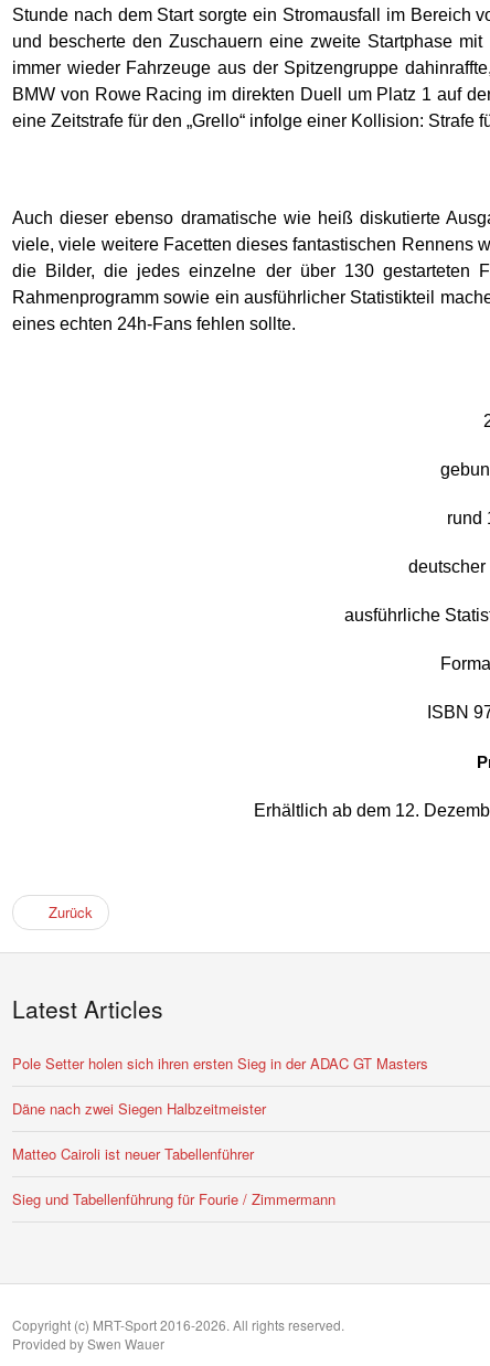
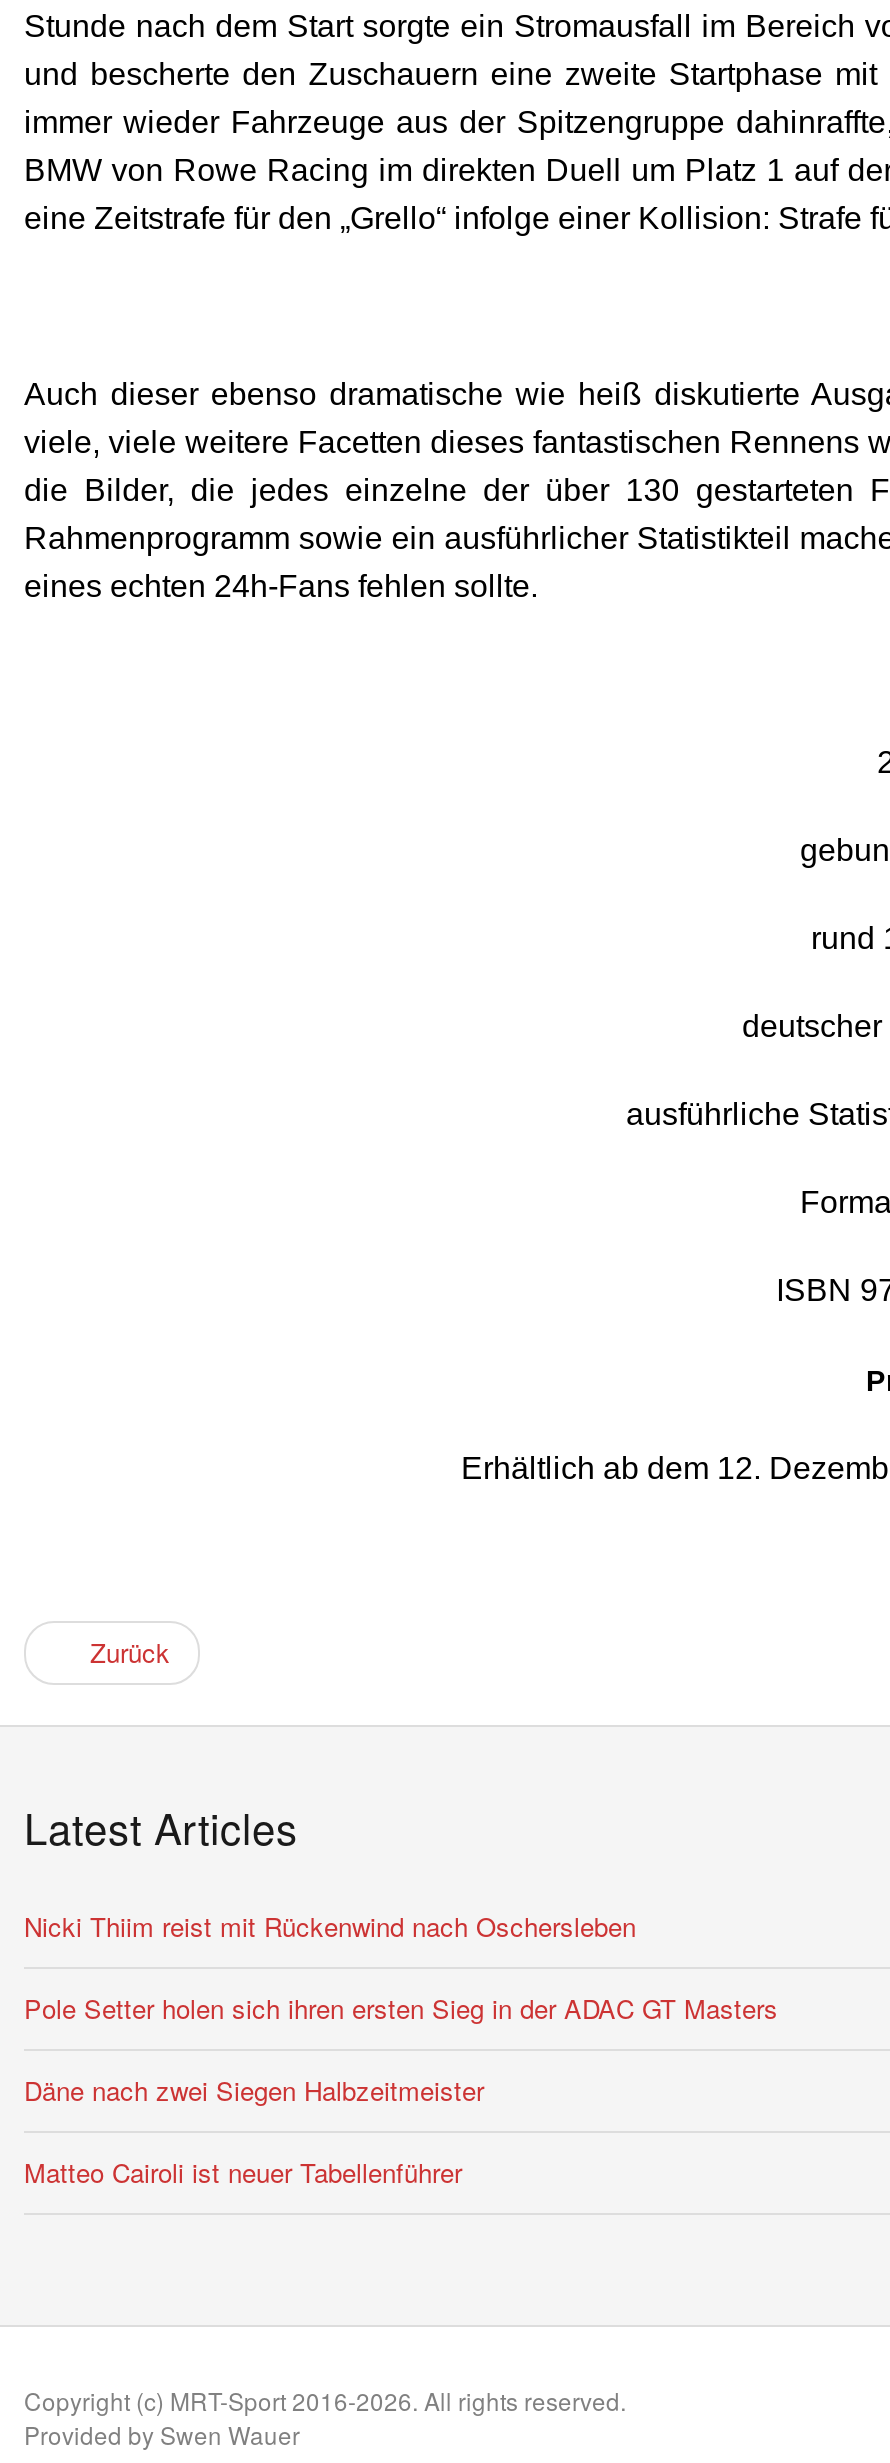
none -> [24,1907,636,1945] Nicki Thiim reist mit Rückenwind nach Oschersleben
moved [12,1053,428,1164] -> [24,1989,778,2191]: Pole Setter holen sich ihren ersten Sieg in der ADAC GT Masters | Däne nach zwei Siegen Halbzeitmeister | Matteo Cairoli ist neuer Tabellenführer
[12,1188,335,1209] Sieg und Tabellenführung für Fourie / Zimmermann -> none

